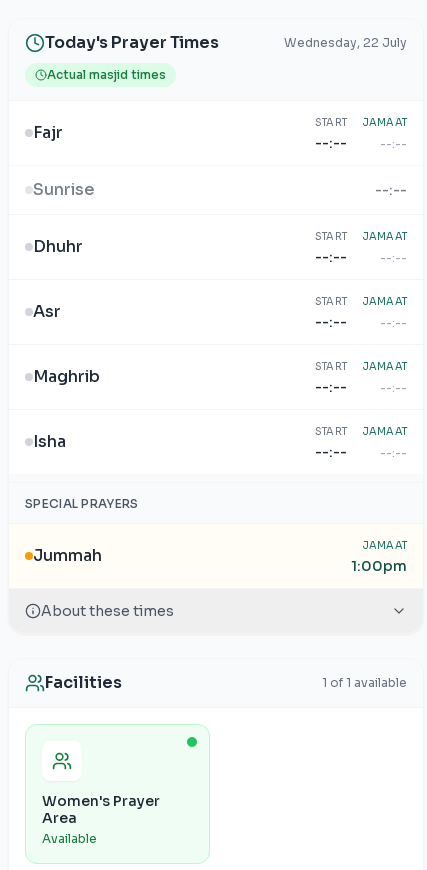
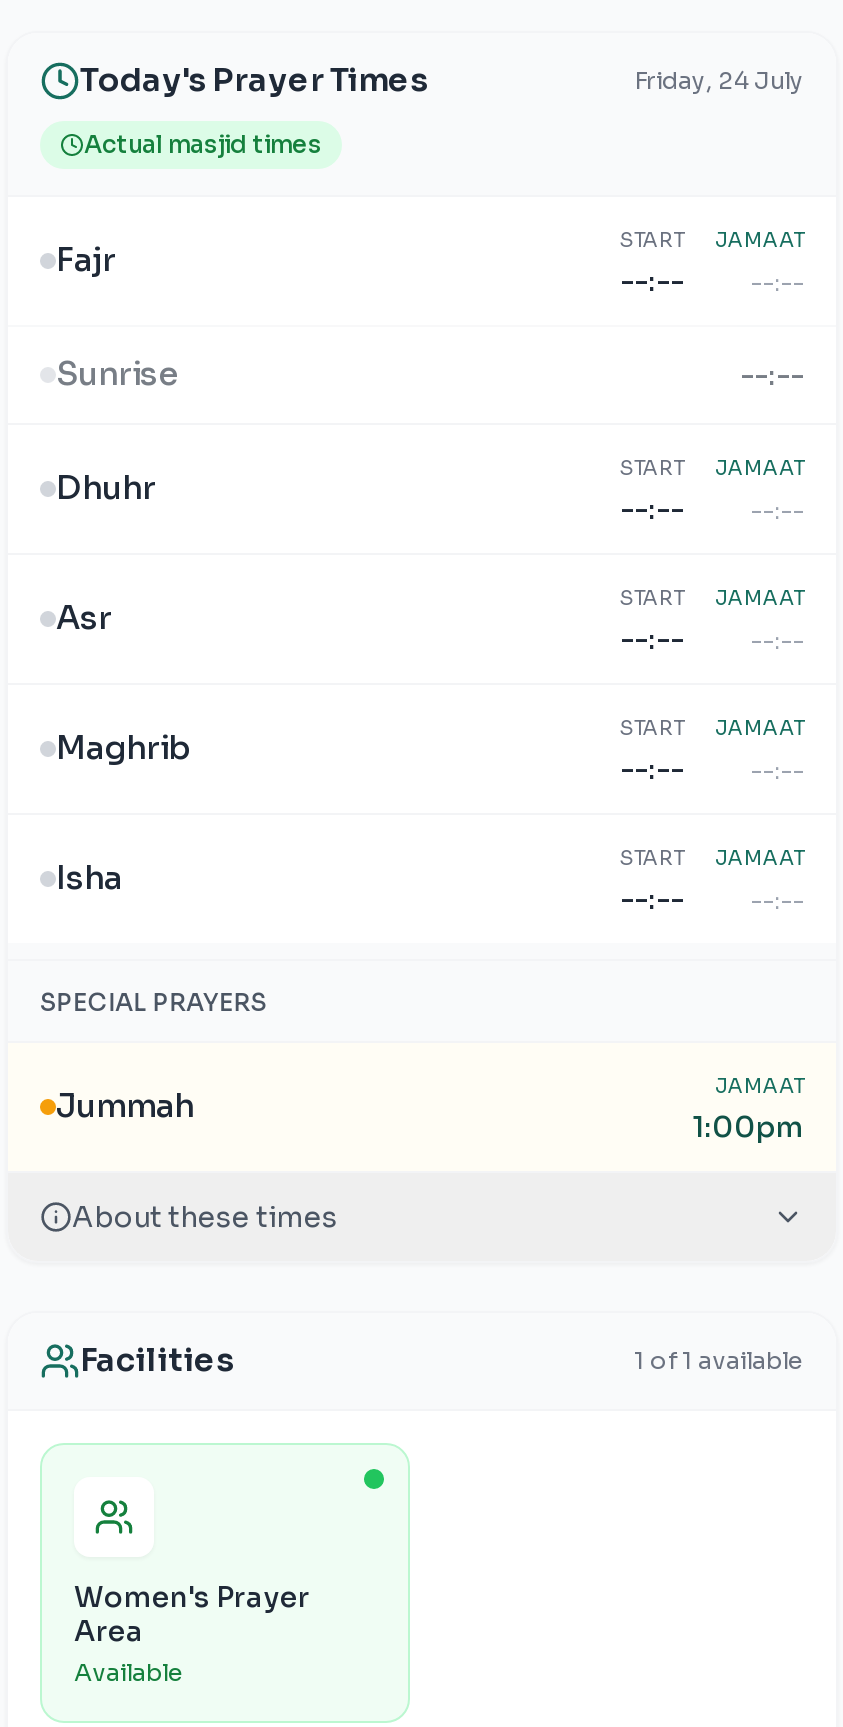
[284,35,407,50] Wednesday, 22 July -> [634,65,804,95] Friday, 24 July

